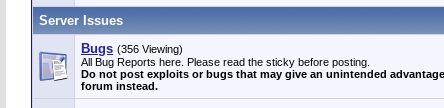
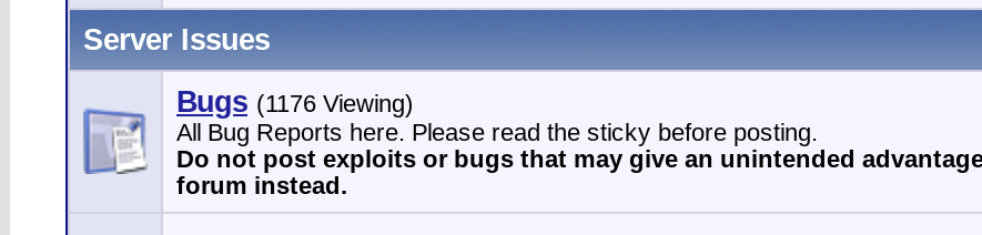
[81,41,183,56] Bugs (356 Viewing) -> [176,85,414,119] Bugs (1176 Viewing)

